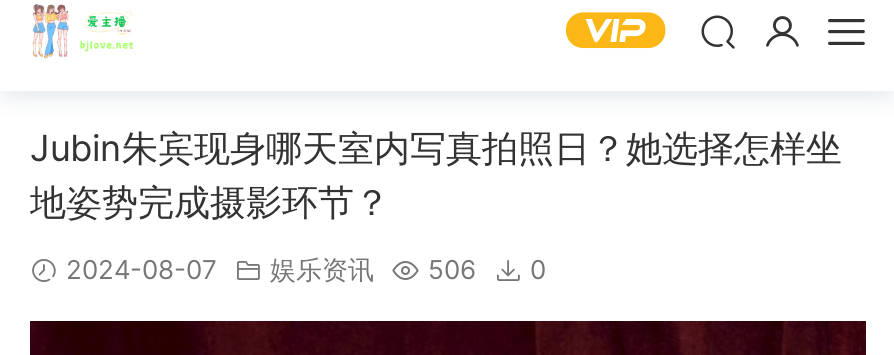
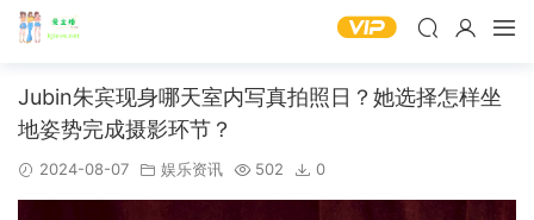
[58,253,546,285] 2024-08-07 娱乐资讯 506 0 -> [35,159,325,178] 2024-08-07 娱乐资讯 502 0

